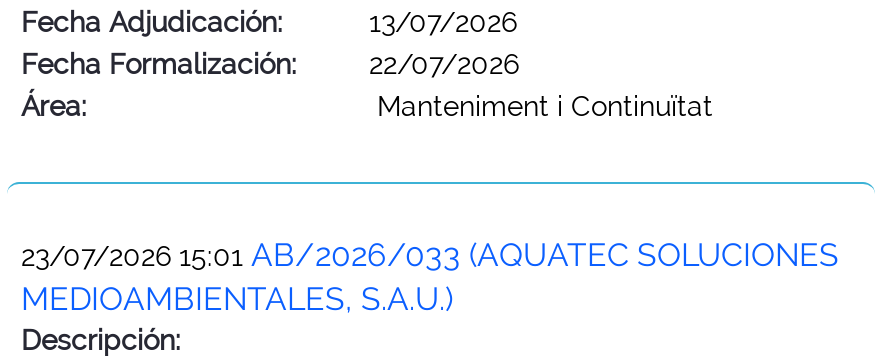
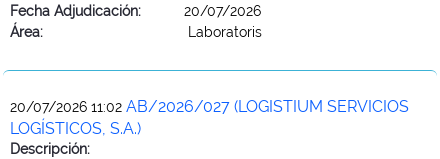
[21,6,519,80] 13/07/2026 | Fecha Formalización: | 22/07/2026 -> [184,3,261,19] 20/07/2026
[377,90,713,122] Manteniment i Continuïtat -> [188,24,262,40] Laboratoris
[21,236,839,318] 23/07/2026 15:01 AB/2026/033 (AQUATEC SOLUCIONES | MEDIOAMBIENTALES, S.A.U.) -> [10,97,409,138] 20/07/2026 11:02 AB/2026/027 (LOGISTIUM SERVICIOS | LOGÍSTICOS, S.A.)

